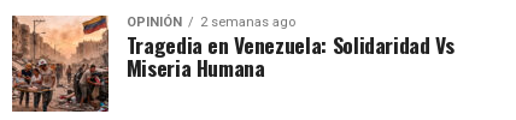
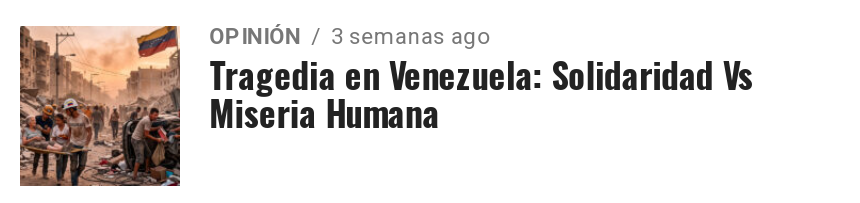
[126,15,295,30] OPINIÓN 2 semanas ago -> [209,24,489,50] OPINIÓN 3 semanas ago

